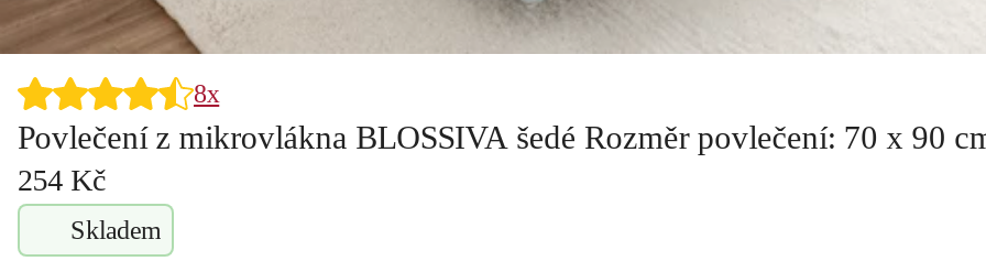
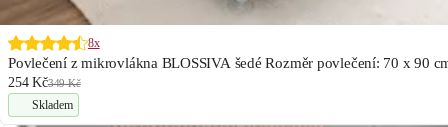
[18,165,105,198] 254 Kč -> [8,75,81,90] 254 Kč349 Kč

